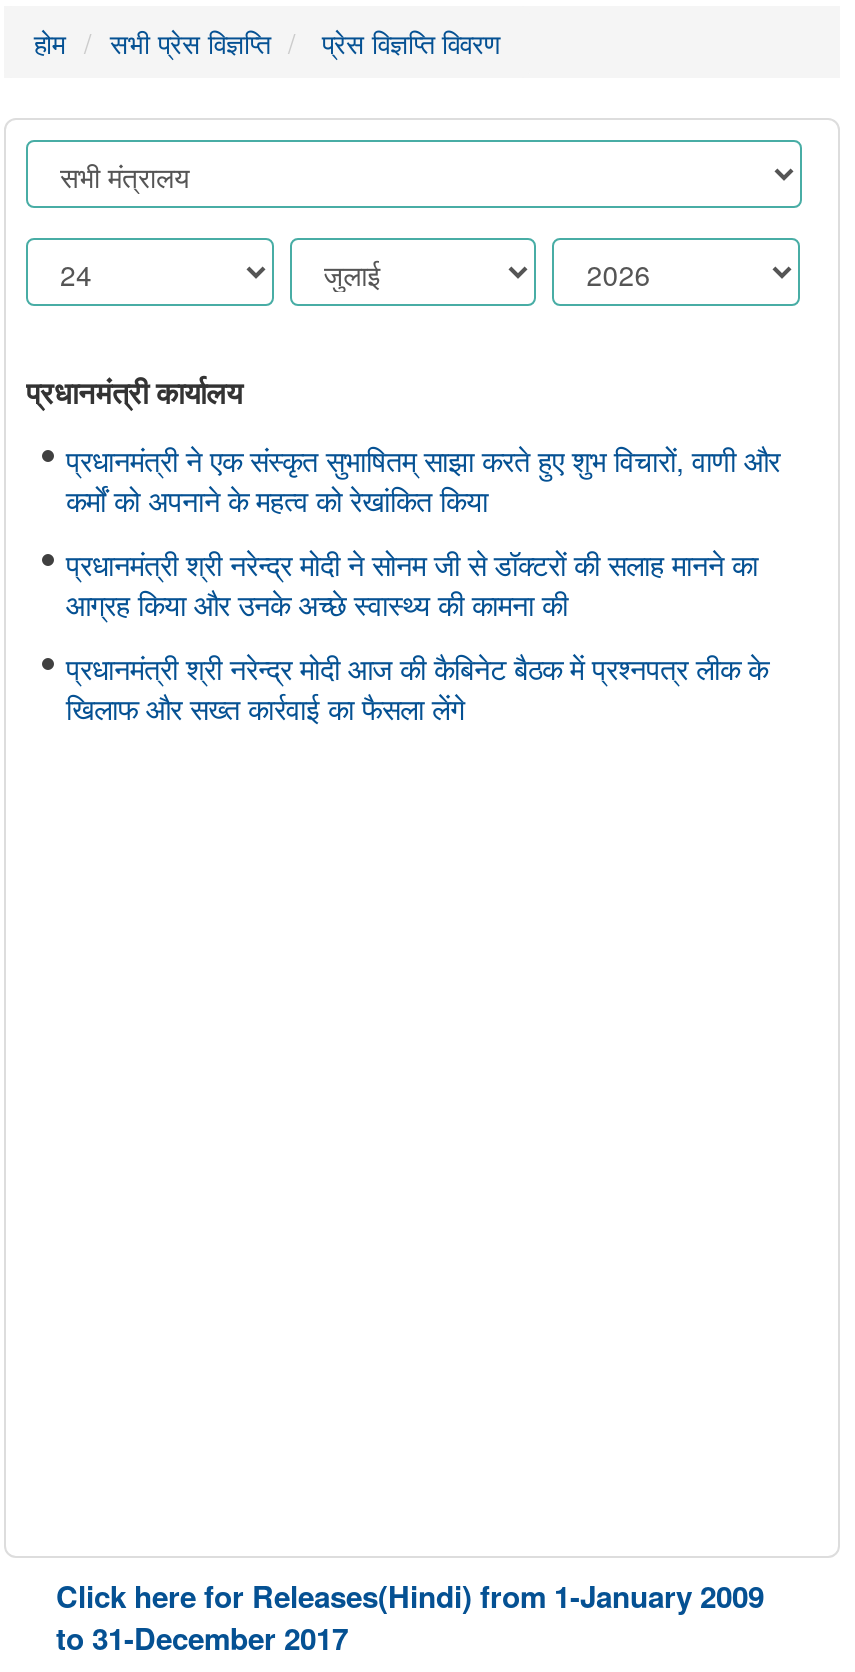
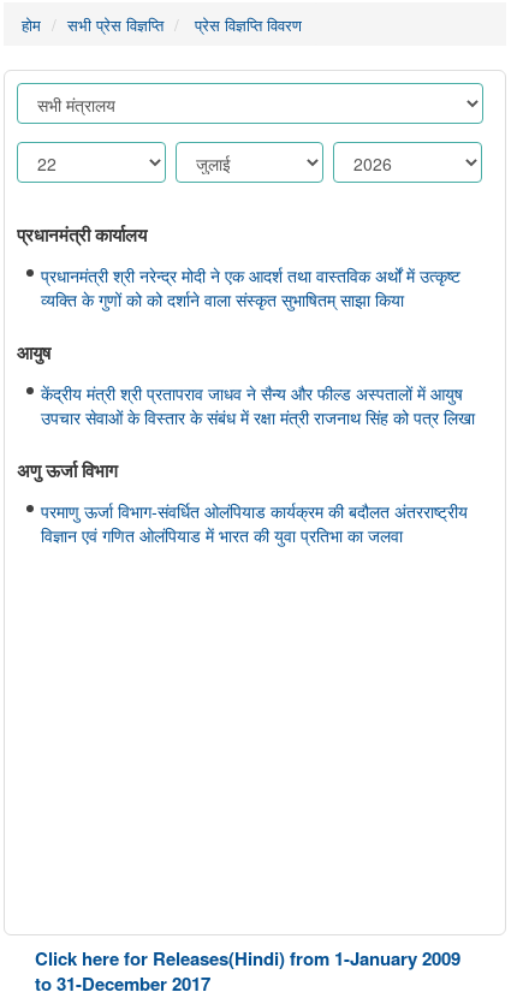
[66,438,780,728] प्रधानमंत्री ने एक संस्कृत सुभाषितम् साझा करते हुए शुभ विचारों, वाणी और | कर्मों को अपनाने के महत्व को रेखांकित किया | प्रधानमंत्री श्री नरेन्द्र मोदी ने सोनम जी से डॉक्टरों की सलाह मानने का | आग्रह किया और उनके अच्छे स्वास्थ्य की कामना की | प्रधानमंत्री श्री नरेन्द्र मोदी आज की कैबिनेट बैठक में प्रश्नपत्र लीक के | खिलाफ और सख्त कार्रवाई का फैसला लेंगे -> [17,262,475,547] प्रधानमंत्री श्री नरेन्द्र मोदी ने एक आदर्श तथा वास्तविक अर्थों में उत्कृष्ट | व्यक्ति के गुणों को को दर्शाने वाला संस्कृत सुभाषितम् साझा किया | आयुष | केंद्रीय मंत्री श्री प्रतापराव जाधव ने सैन्य और फील्ड अस्पतालों में आयुष | उपचार सेवाओं के विस्तार के संबंध में रक्षा मंत्री राजनाथ सिंह को पत्र लिखा | अणु ऊर्जा विभाग | परमाणु ऊर्जा विभाग-संवर्धित ओलंपियाड कार्यक्रम की बदौलत अंतरराष्ट्रीय | विज्ञान एवं गणित ओलंपियाड में भारत की युवा प्रतिभा का जलवा

